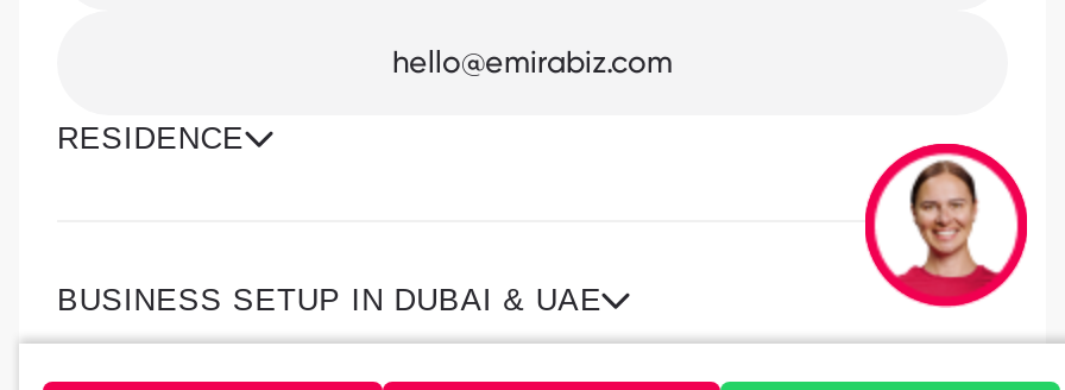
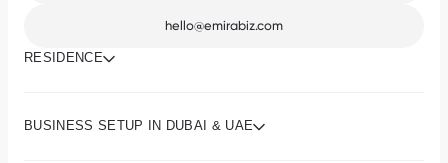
[863,140,1029,309] [image] -> none

